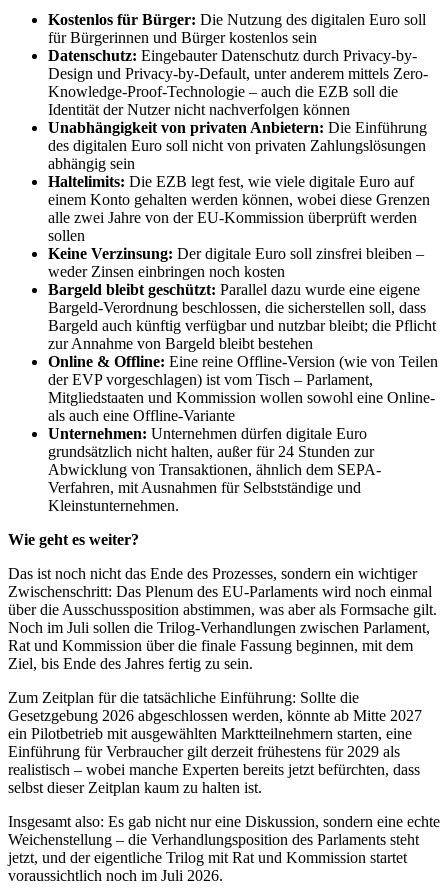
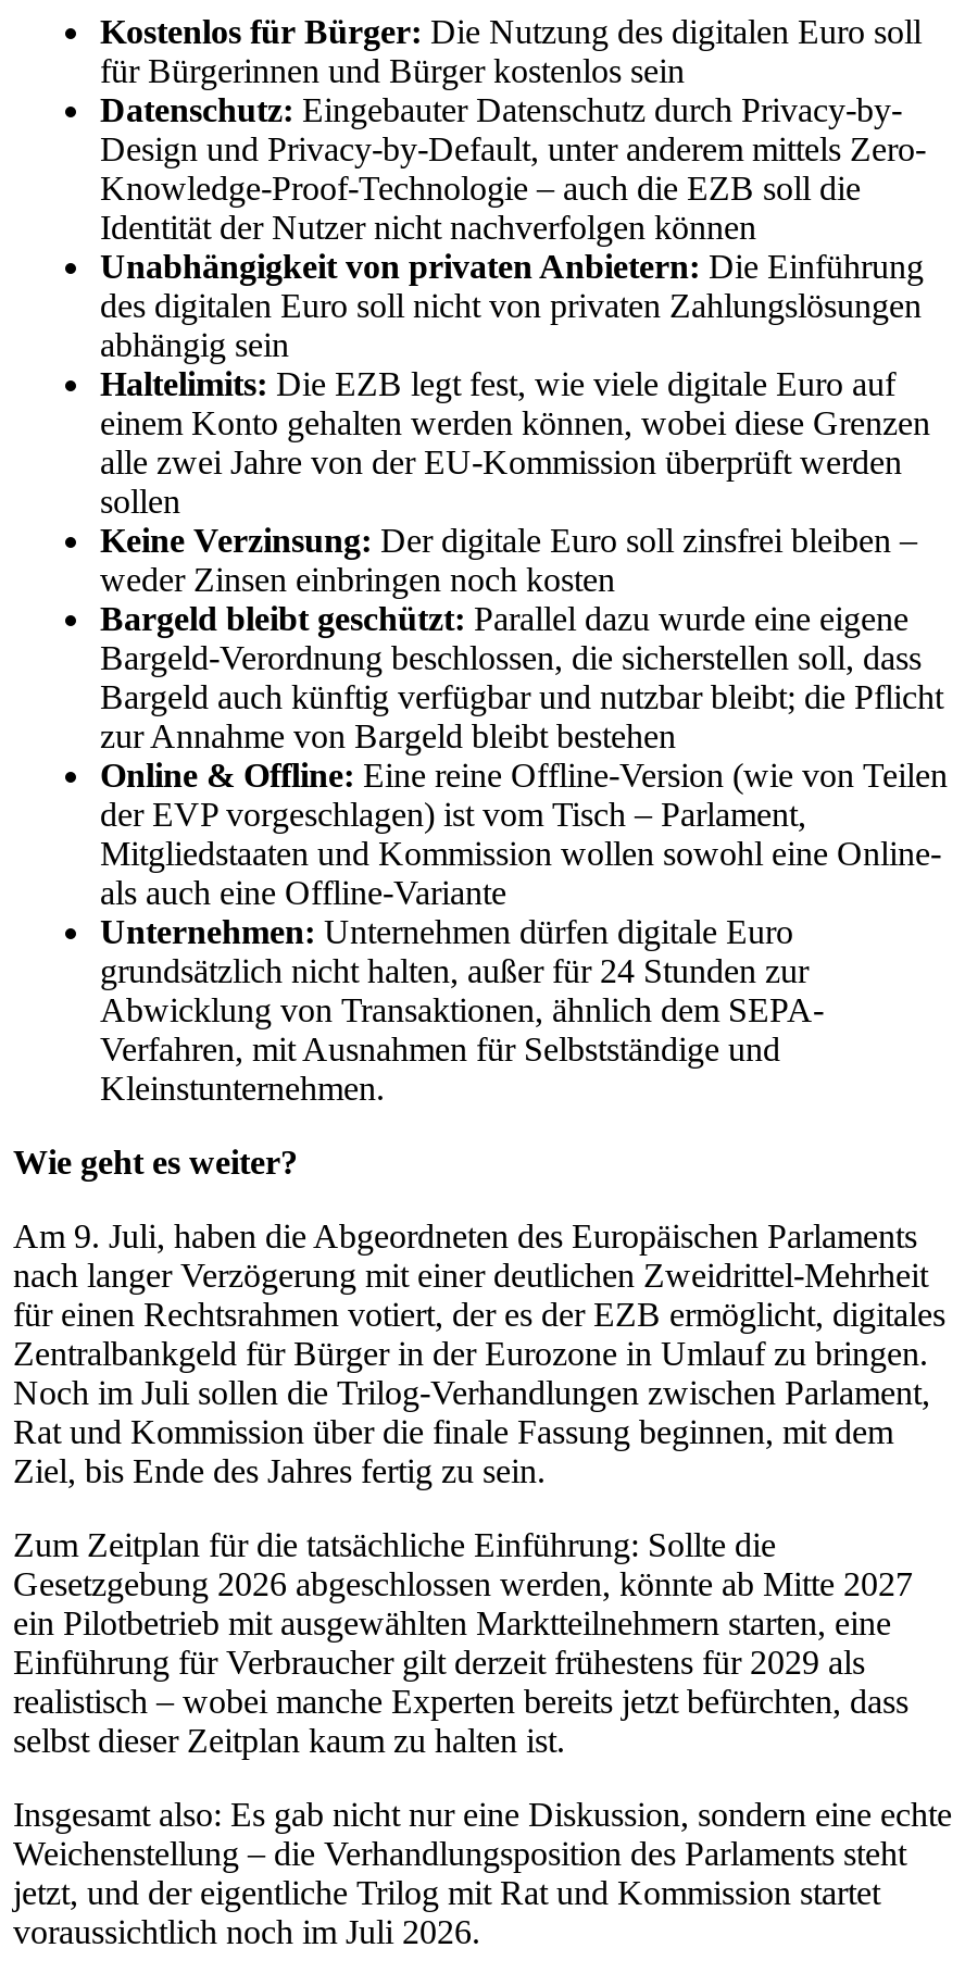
[8,565,437,618] Das ist noch nicht das Ende des Prozesses, sondern ein wichtiger | Zwischenschritt: Das Plenum des EU-Parlaments wird noch einmal | über die Ausschussposition abstimmen, was aber als Formsache gilt. -> [13,1219,945,1373] Am 9. Juli, haben die Abgeordneten des Europäischen Parlaments | nach langer Verzögerung mit einer deutlichen Zweidrittel-Mehrheit | für einen Rechtsrahmen votiert, der es der EZB ermöglicht, digitales | Zentralbankgeld für Bürger in der Eurozone in Umlauf zu bringen.

